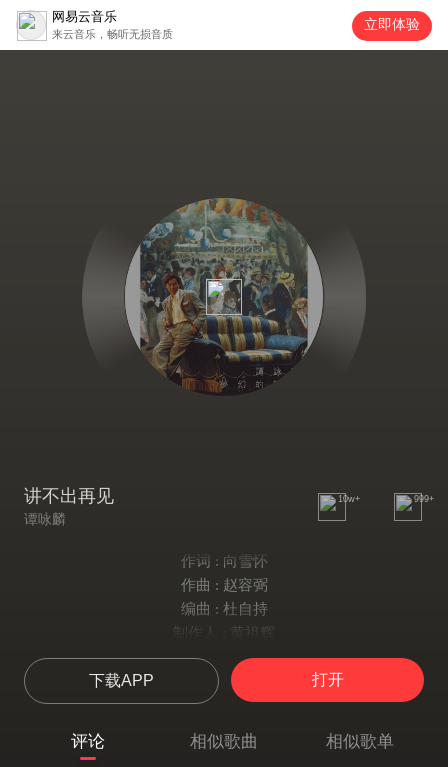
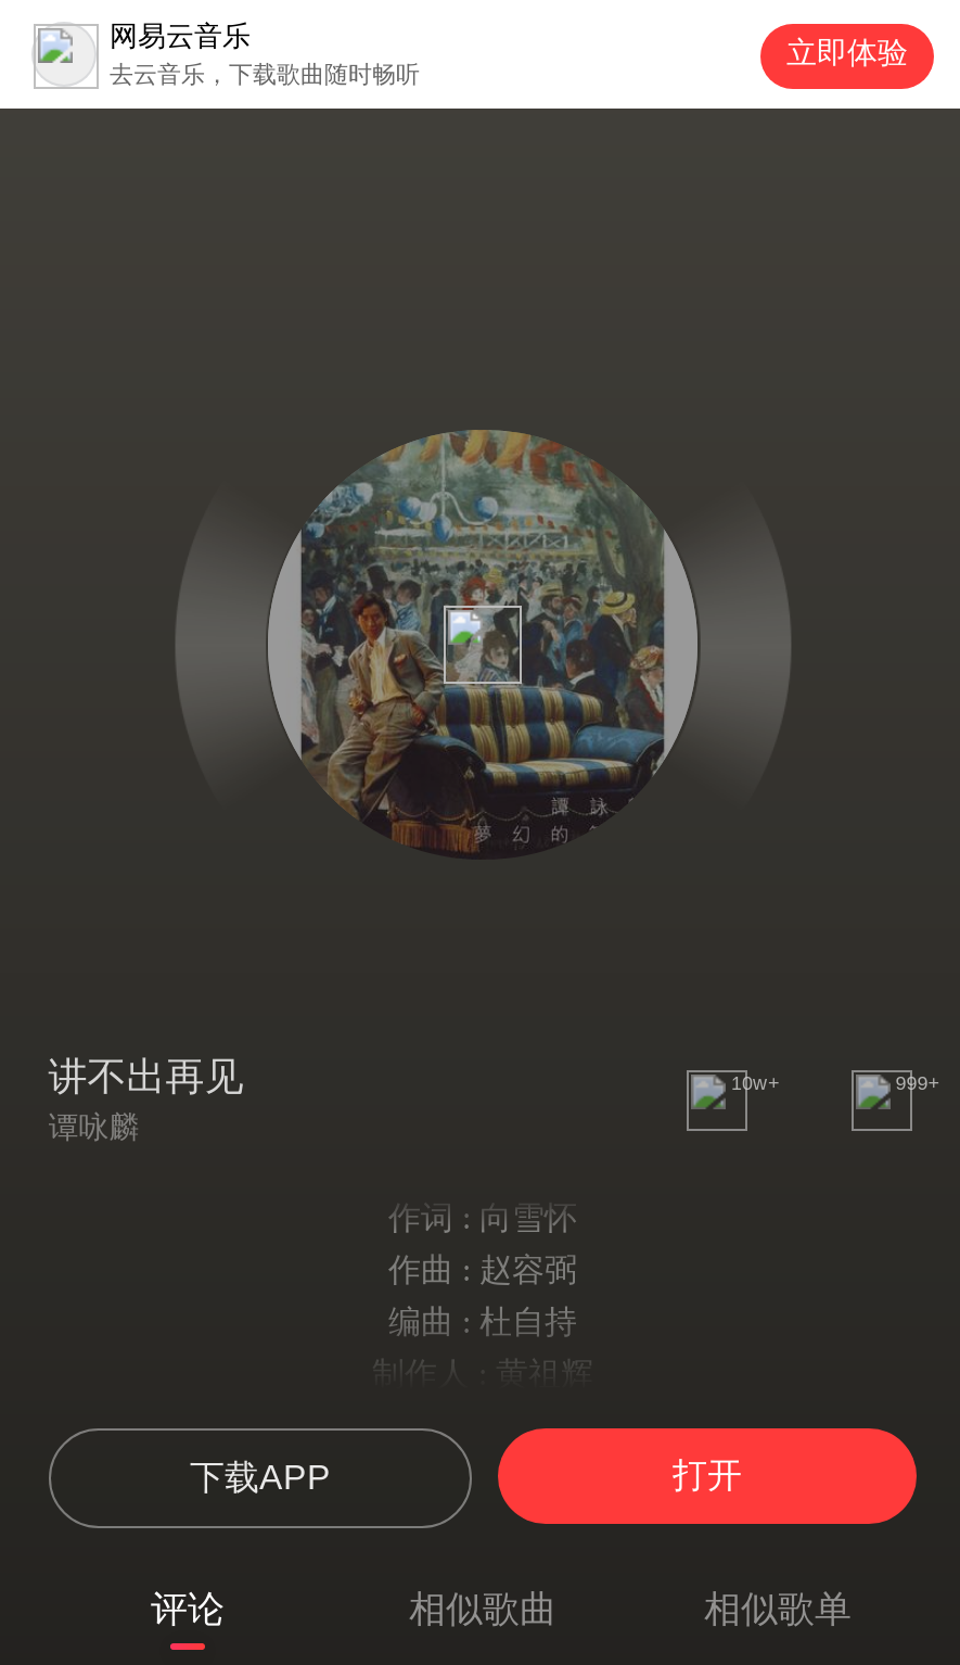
[52,28,173,40] 来云音乐，畅听无损音质 -> [110,61,420,87] 去云音乐，下载歌曲随时畅听

